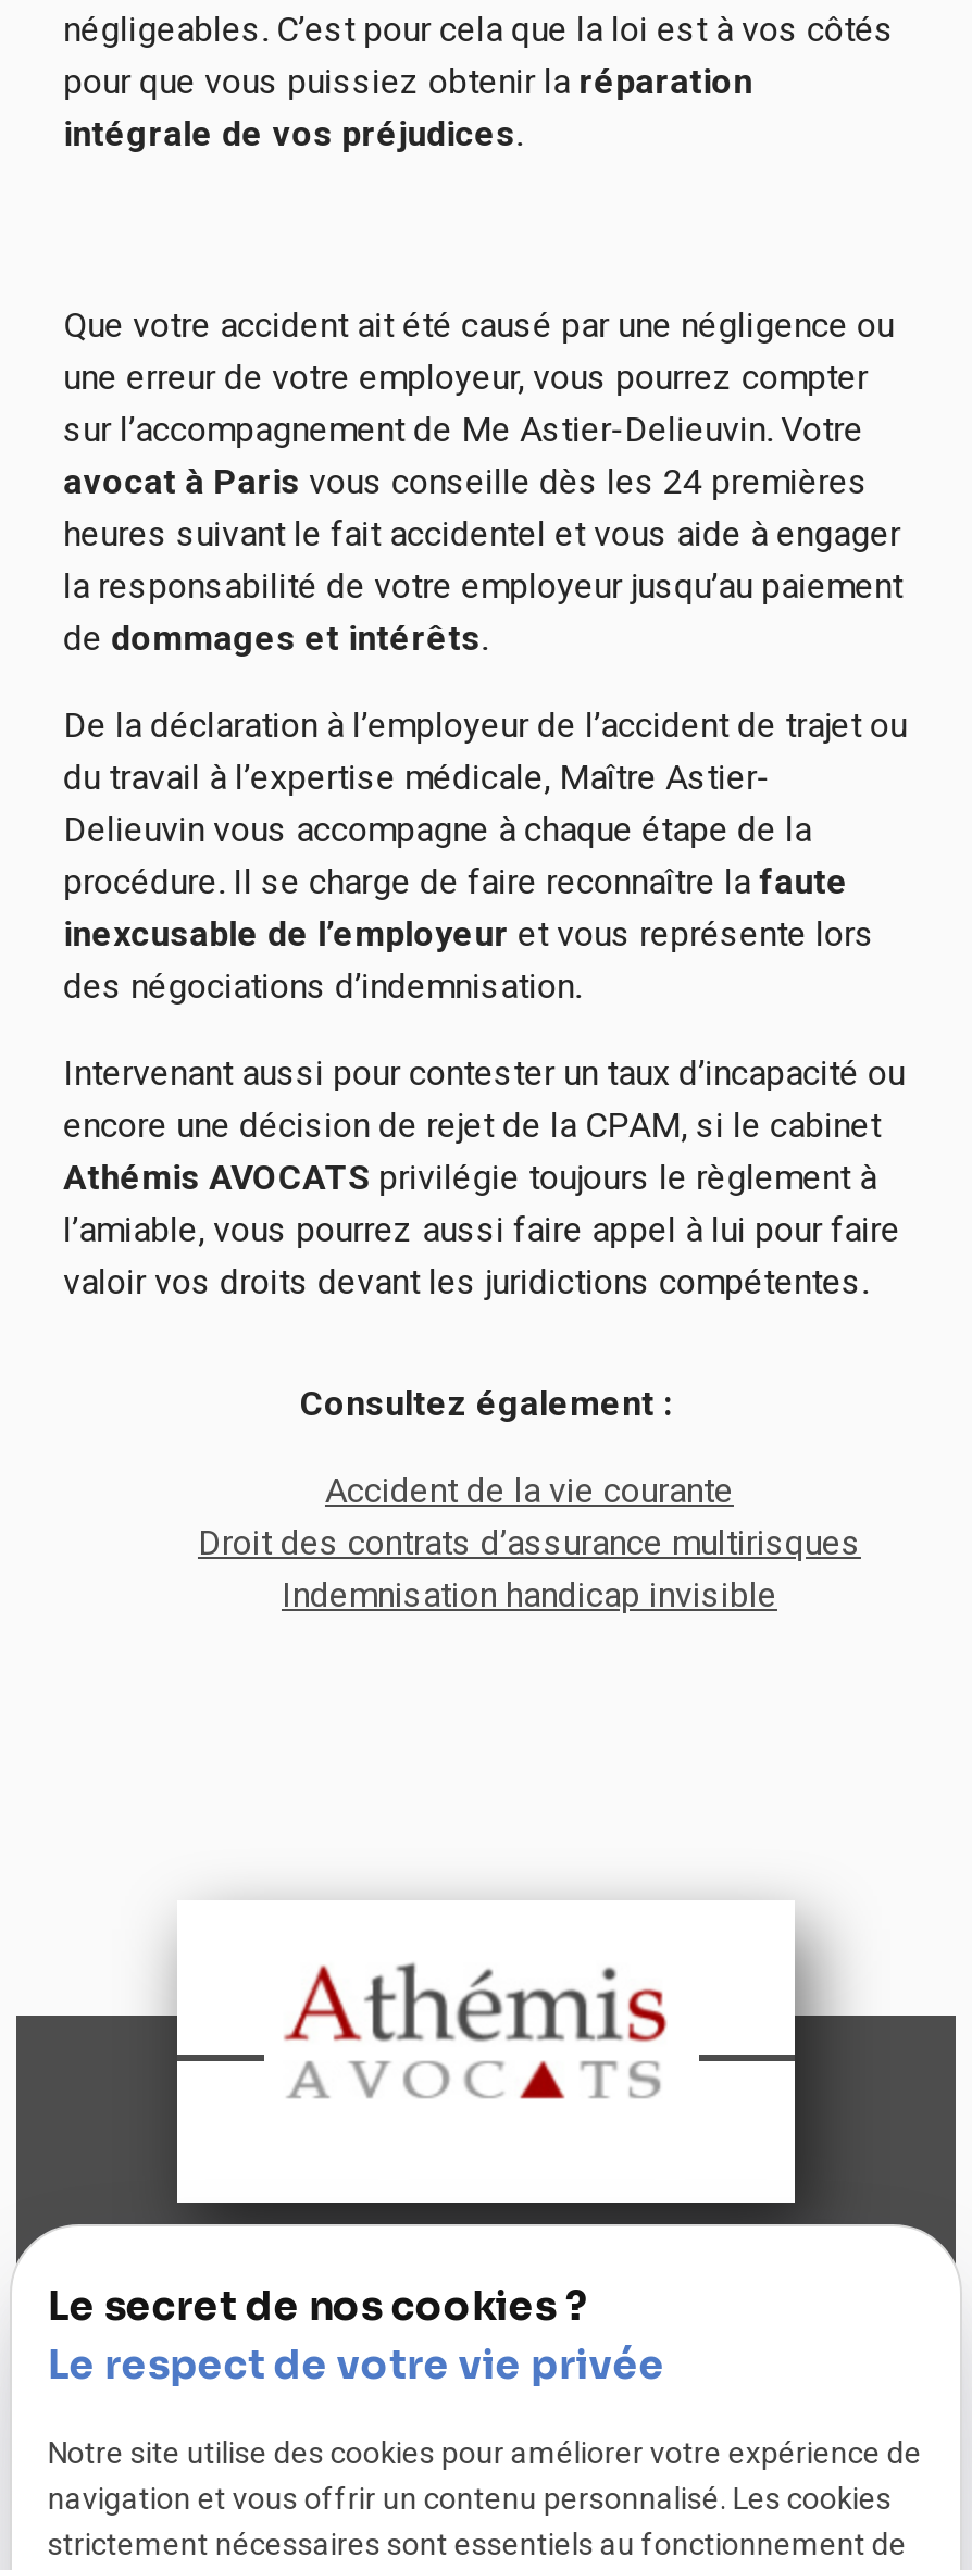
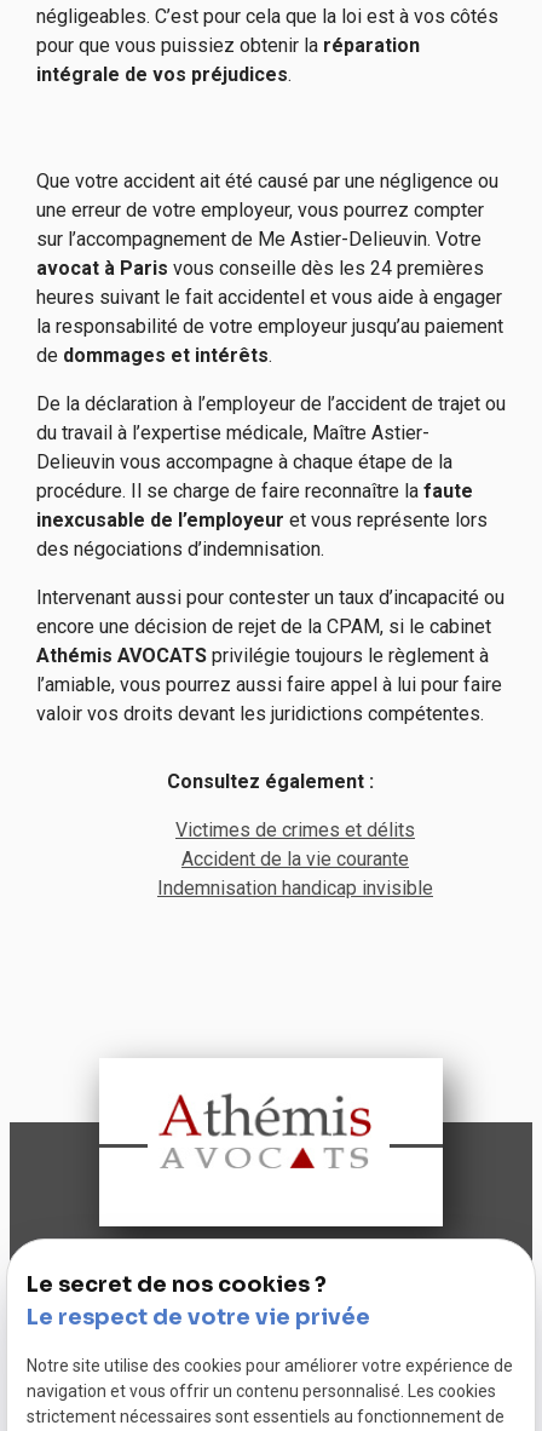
none -> [175,818,415,841] Victimes de crimes et délits
moved [325,1470,734,1511] -> [181,847,409,870]: Accident de la vie courante
[198,1522,861,1563] Droit des contrats d’assurance multirisques -> none

